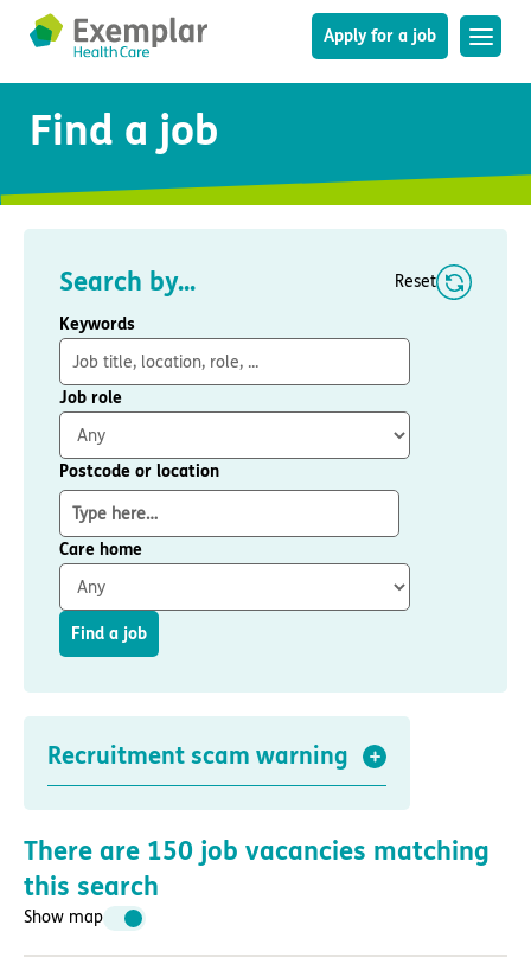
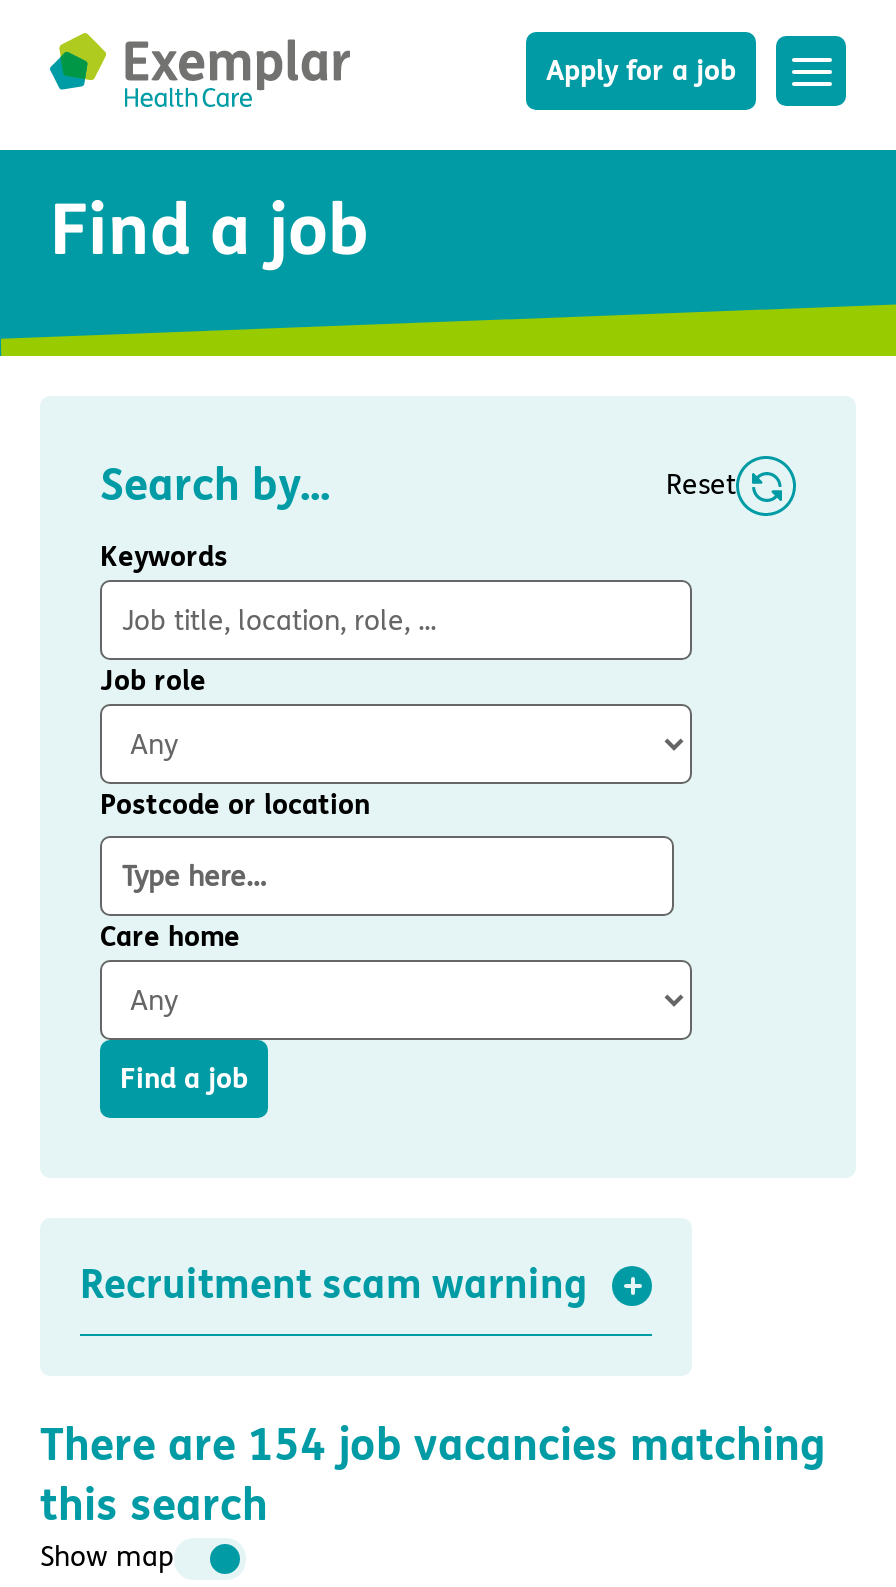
[24,836,490,867] There are 150 job vacancies matching -> [40,1420,826,1472] There are 154 job vacancies matching

